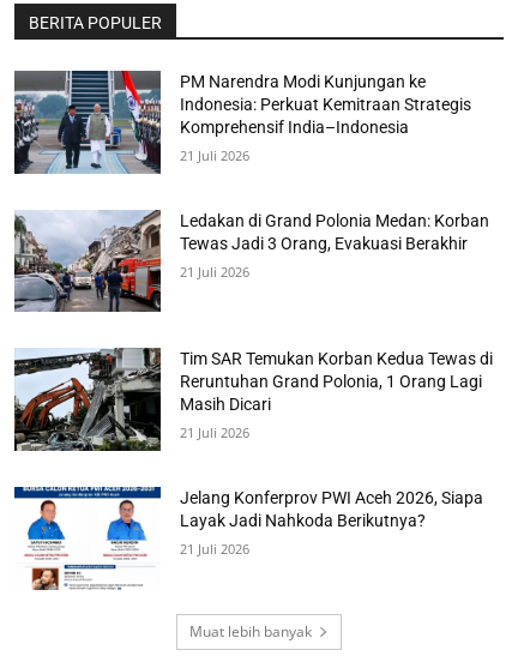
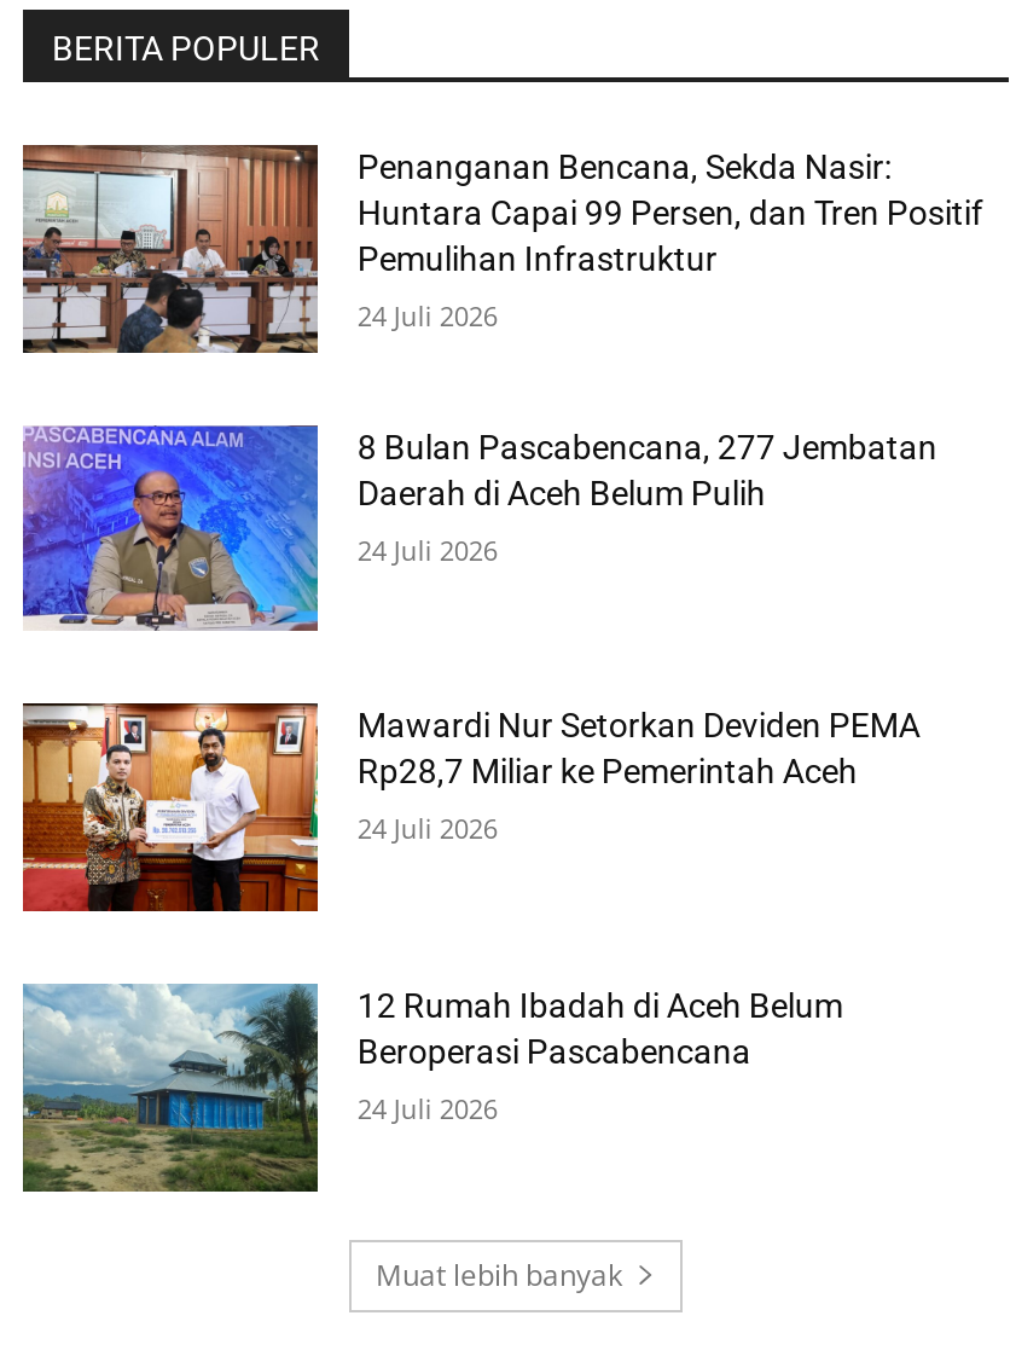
[13,70,472,175] [image] | PM Narendra Modi Kunjungan ke | Indonesia: Perkuat Kemitraan Strategis | Komprehensif India–Indonesia -> [21,143,983,355] [image] | Penanganan Bencana, Sekda Nasir: | Huntara Capai 99 Persen, dan Tren Positif | Pemulihan Infrastruktur
[180,146,250,164] 21 Juli 2026 -> [357,298,497,334] 24 Juli 2026
[13,210,490,313] [image] | Ledakan di Grand Polonia Medan: Korban | Tewas Jadi 3 Orang, Evakuasi Berakhir -> [21,423,937,631] [image] | 8 Bulan Pascabencana, 277 Jembatan | Daerah di Aceh Belum Pulih
[180,262,250,280] 21 Juli 2026 -> [357,531,497,568] 24 Juli 2026
[13,347,493,452] [image] | Tim SAR Temukan Korban Kedua Tewas di | Reruntuhan Grand Polonia, 1 Orang Lagi | Masih Dicari -> [21,701,920,914] [image] | Mawardi Nur Setorkan Deviden PEMA | Rp28,7 Miliar ke Pemerintah Aceh
[180,424,250,442] 21 Juli 2026 -> [357,811,497,847] 24 Juli 2026
[14,487,484,591] [image] | Jelang Konferprov PWI Aceh 2026, Siapa | Layak Jadi Nahkoda Berikutnya? -> [21,984,843,1194] [image] | 12 Rumah Ibadah di Aceh Belum | Beroperasi Pascabencana
[180,540,250,558] 21 Juli 2026 -> [357,1090,497,1127] 24 Juli 2026

